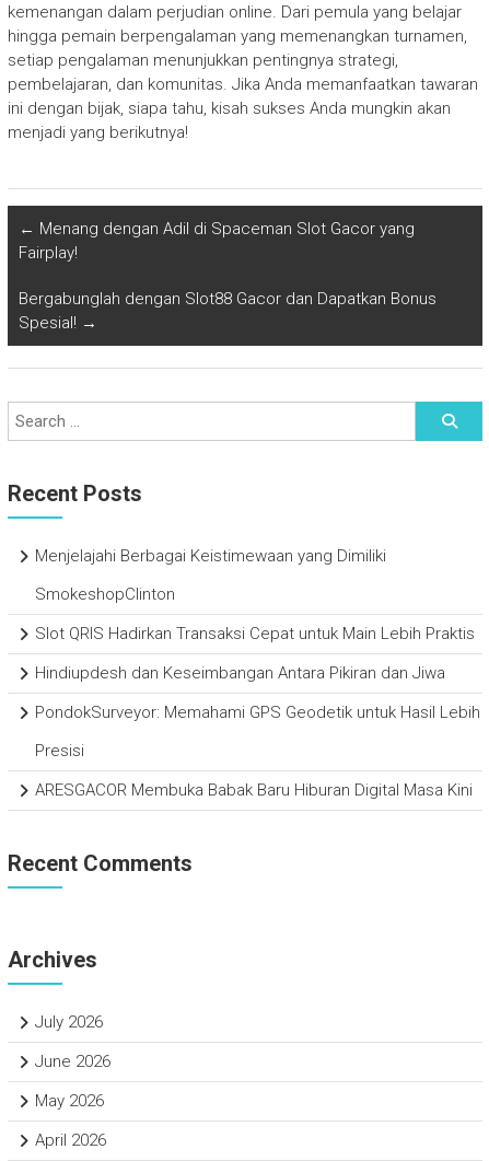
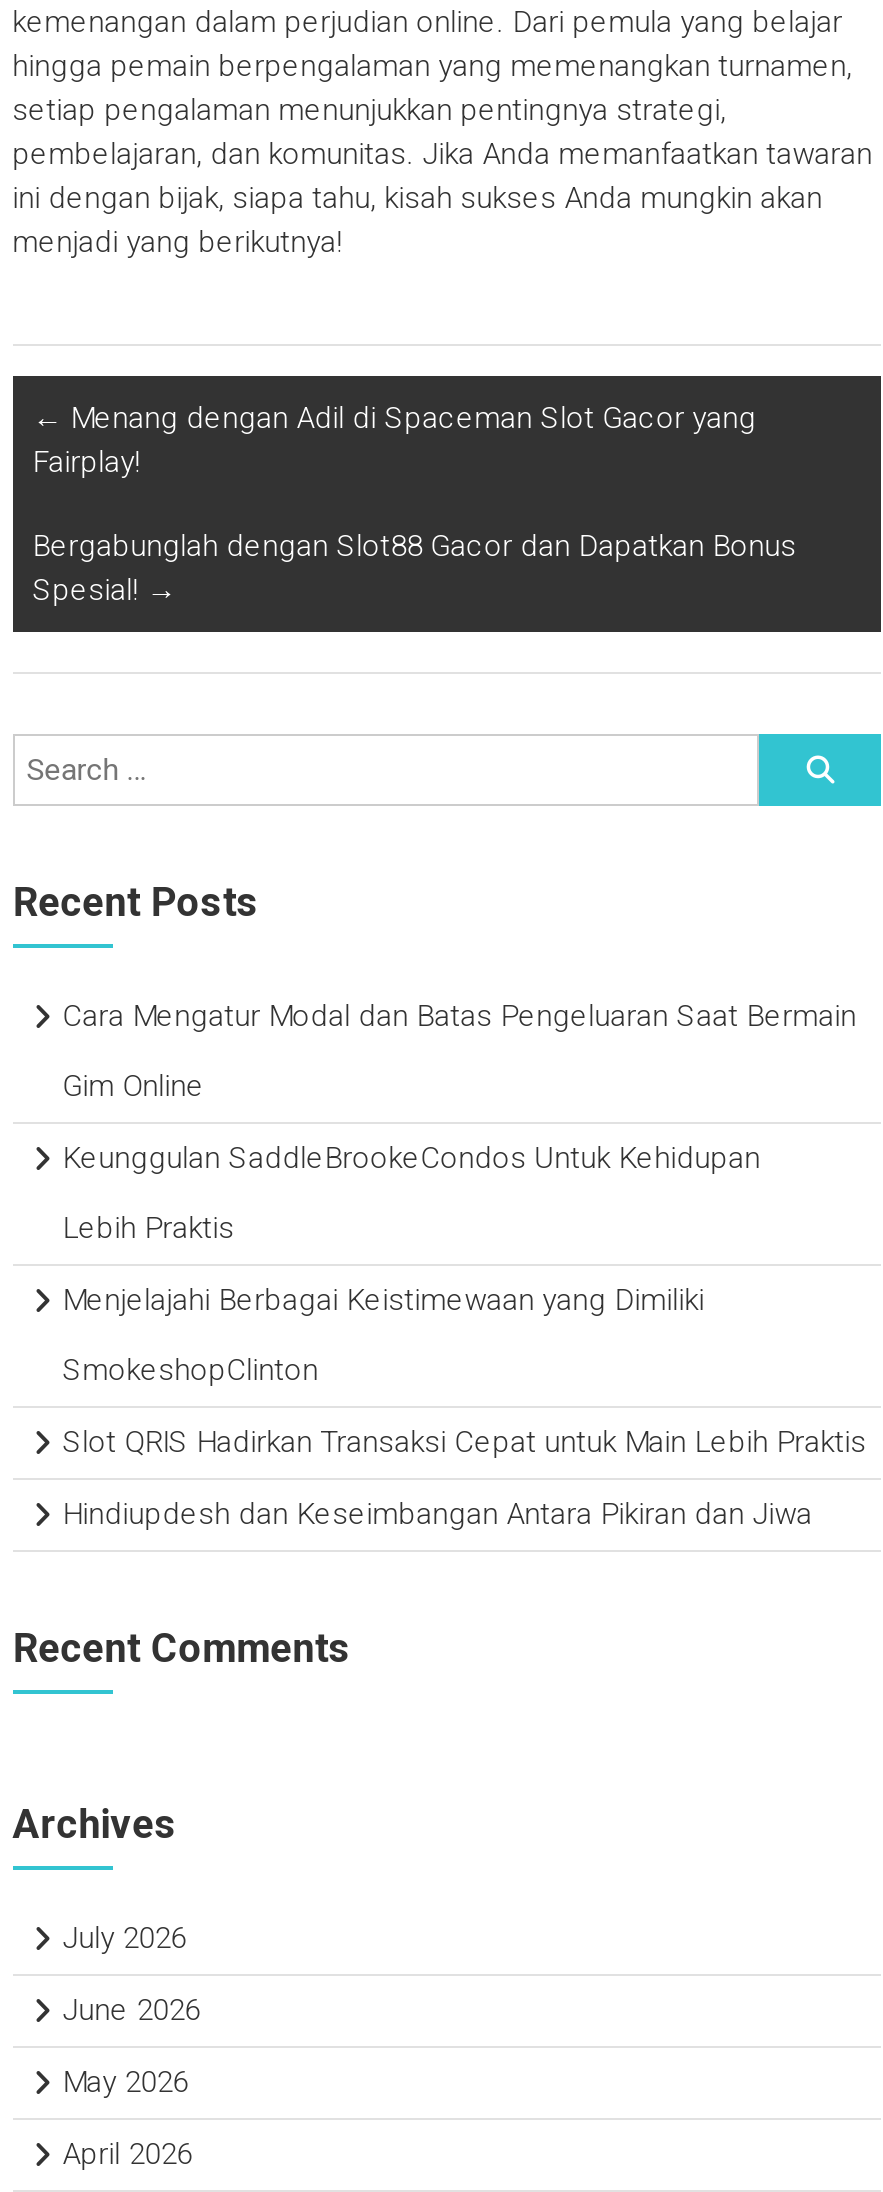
none -> [62,999,856,1247] Cara Mengatur Modal dan Batas Pengeluaran Saat Bermain | Gim Online | Keunggulan SaddleBrookeCondos Untuk Kehidupan | Lebih Praktis
moved [35,546,474,683] -> [62,1283,866,1533]: Menjelajahi Berbagai Keistimewaan yang Dimiliki | SmokeshopClinton | Slot QRIS Hadirkan Transaksi Cepat untuk Main Lebih Praktis | Hindiupdesh dan Keseimbangan Antara Pikiran dan Jiwa
[35,703,480,800] PondokSurveyor: Memahami GPS Geodetik untuk Hasil Lebih | Presisi | ARESGACOR Membuka Babak Baru Hiburan Digital Masa Kini -> none

